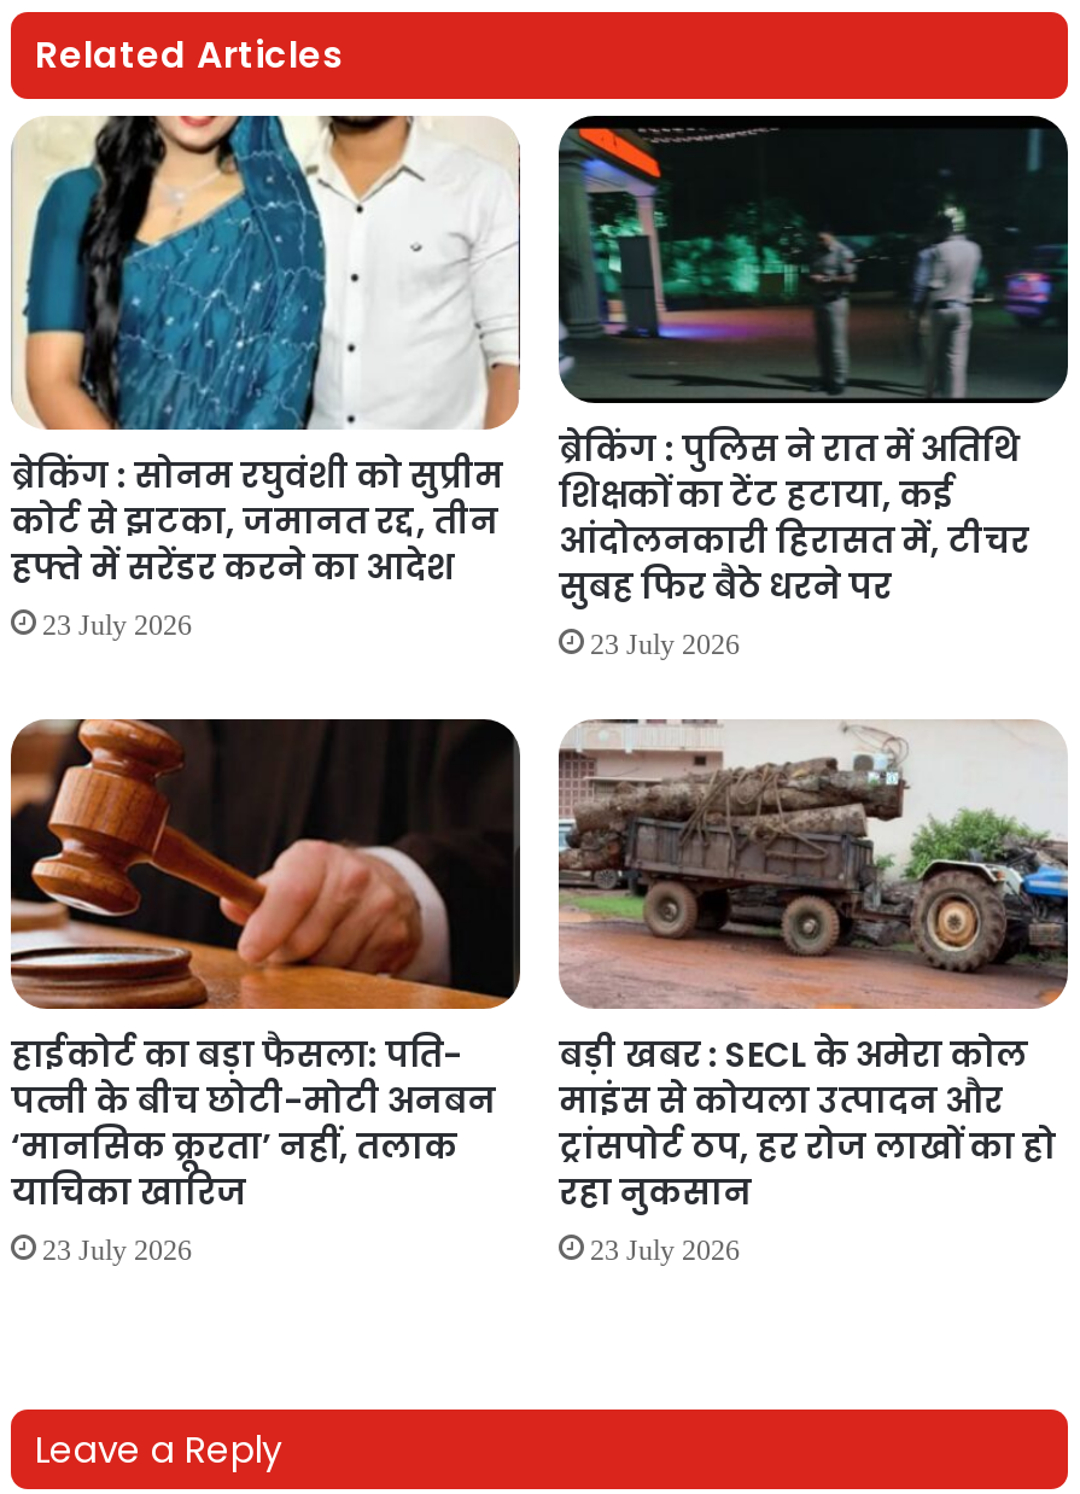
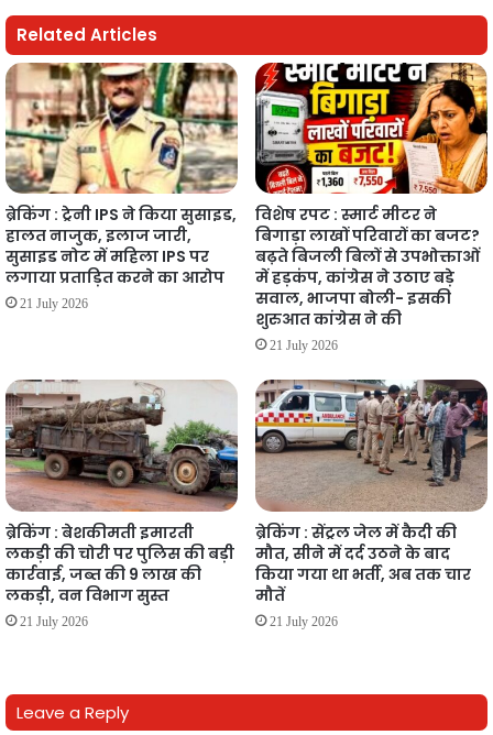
[13,113,523,316] [image] -> [6,62,238,196] [image]
[559,113,1070,663] [image] | ब्रेकिंग : पुलिस ने रात में अतिथि | शिक्षकों का टेंट हटाया, कई | आंदोलनकारी हिरासत में, टीचर | सुबह फिर बैठे धरने पर | 23 July 2026 -> [255,62,489,354] [image] | विशेष रपट : स्मार्ट मीटर ने | बिगाड़ा लाखों परिवारों का बजट? | बढ़ते बिजली बिलों से उपभोक्ताओं | में हड़कंप, कांग्रेस ने उठाए बड़े | सवाल, भाजपा बोली- इसकी | शुरुआत कांग्रेस ने की | 21 July 2026
[11,451,503,642] ब्रेकिंग : सोनम रघुवंशी को सुप्रीम | कोर्ट से झटका, जमानत रद्द, तीन | हफ्ते में सरेंडर करने का आदेश | 23 July 2026 -> [6,204,237,312] ब्रेकिंग : ट्रेनी IPS ने किया सुसाइड, | हालत नाजुक, इलाज जारी, | सुसाइड नोट में महिला IPS पर | लगाया प्रताड़ित करने का आरोप | 21 July 2026
[11,717,523,1266] [image] | हाईकोर्ट का बड़ा फैसला: पति- | पत्नी के बीच छोटी-मोटी अनबन | ‘मानसिक क्रूरता’ नहीं, तलाक | याचिका खारिज | 23 July 2026 -> [6,380,238,629] [image] | ब्रेकिंग : बेशकीमती इमारती | लकड़ी की चोरी पर पुलिस की बड़ी | कार्रवाई, जब्त की 9 लाख की | लकड़ी, वन विभाग सुस्त | 21 July 2026
[559,719,1068,1266] [image] | बड़ी खबर : SECL के अमेरा कोल | माइंस से कोयला उत्पादन और | ट्रांसपोर्ट ठप, हर रोज लाखों का हो | रहा नुकसान | 23 July 2026 -> [255,379,487,629] [image] | ब्रेकिंग : सेंट्रल जेल में कैदी की | मौत, सीने में दर्द उठने के बाद | किया गया था भर्ती, अब तक चार | मौतें | 21 July 2026

